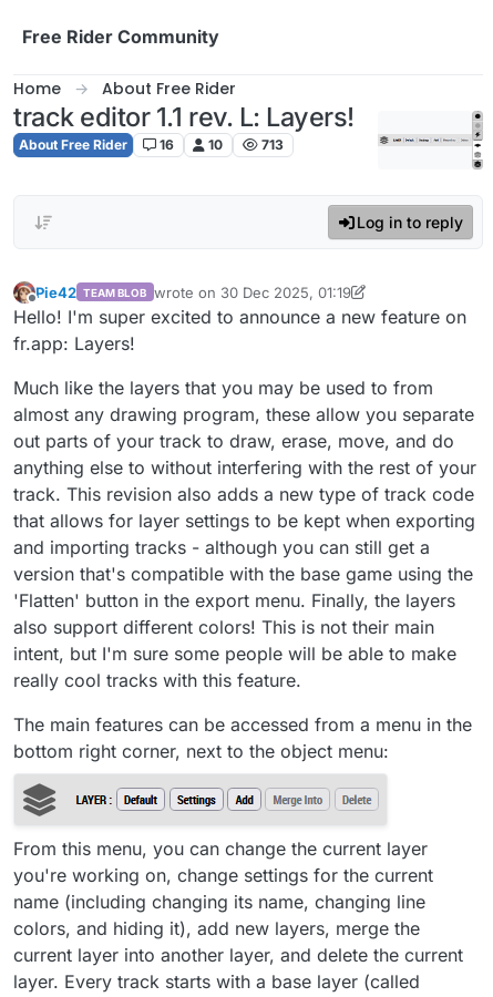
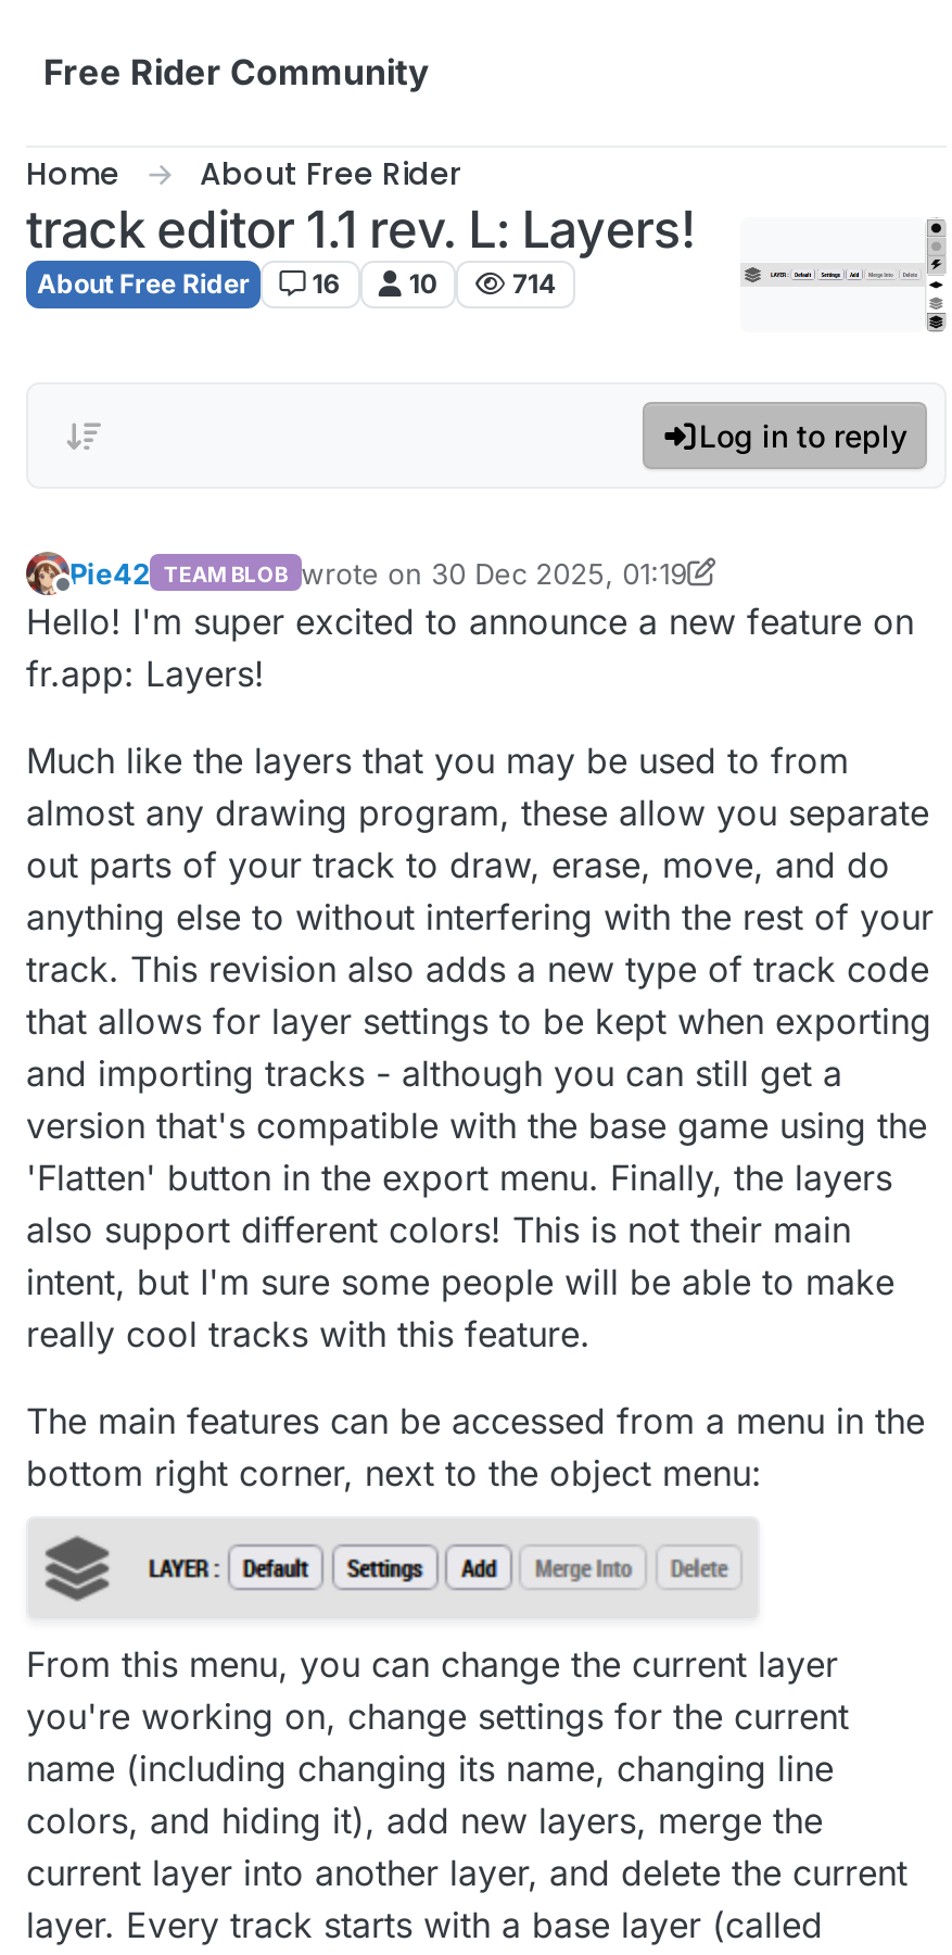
[261,136,284,153] 713 -> [512,268,556,300] 714

